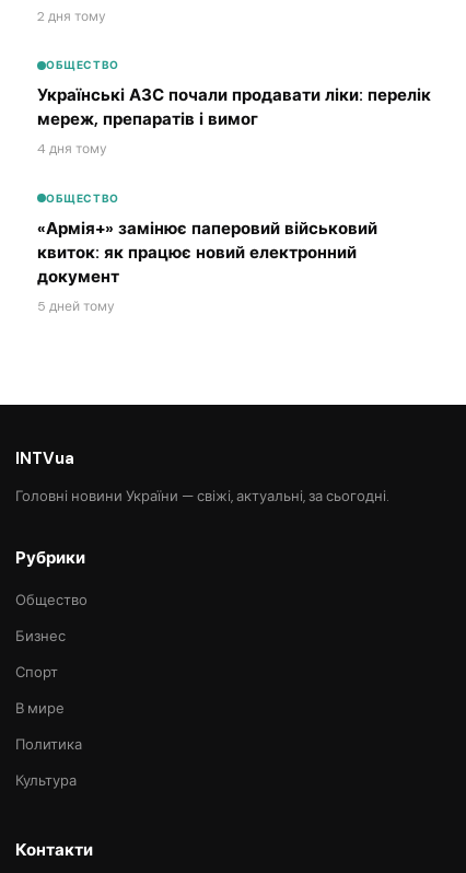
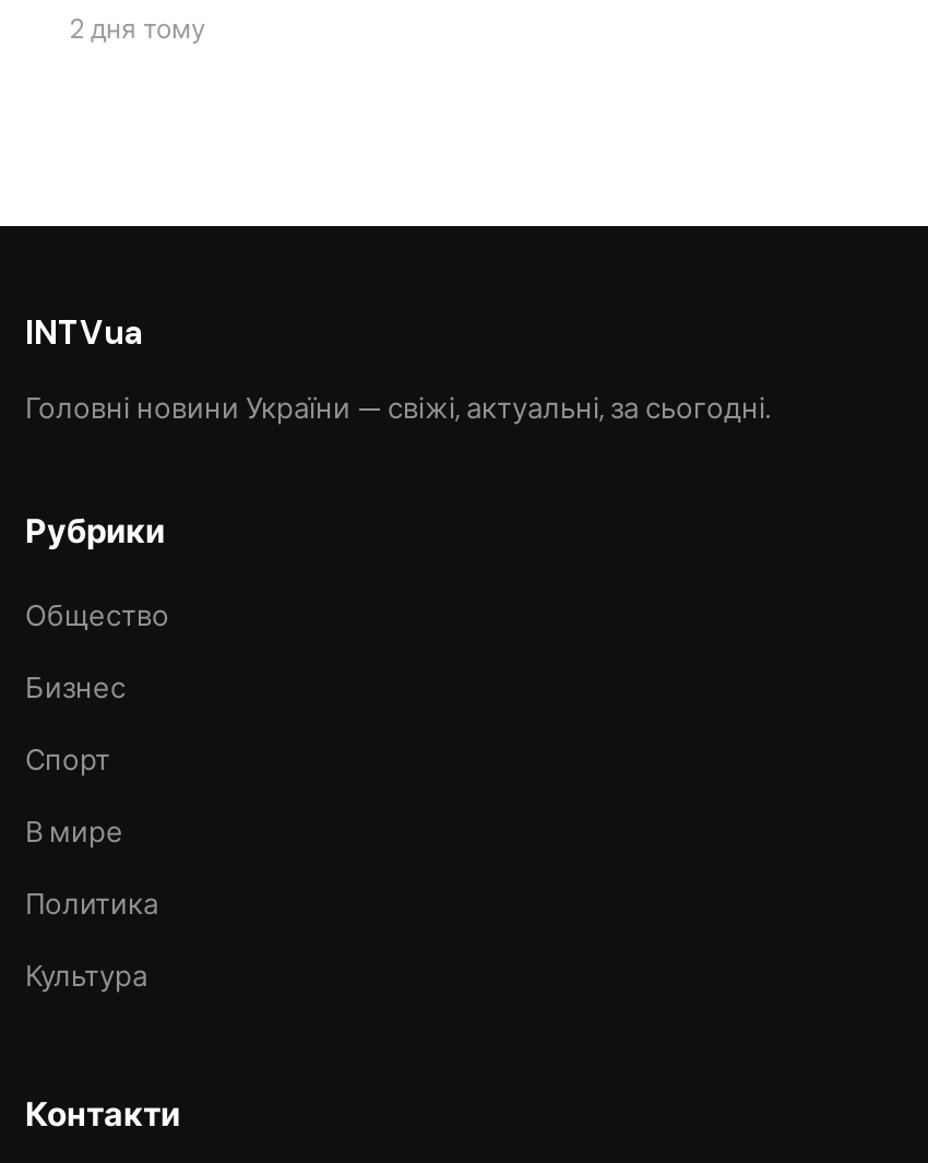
[37,59,431,315] ОБЩЕСТВО | Українські АЗС почали продавати ліки: перелік | мереж, препаратів і вимог | 4 дня тому | ОБЩЕСТВО | «Армія+» замінює паперовий військовий | квиток: як працює новий електронний | документ | 5 дней тому -> none

